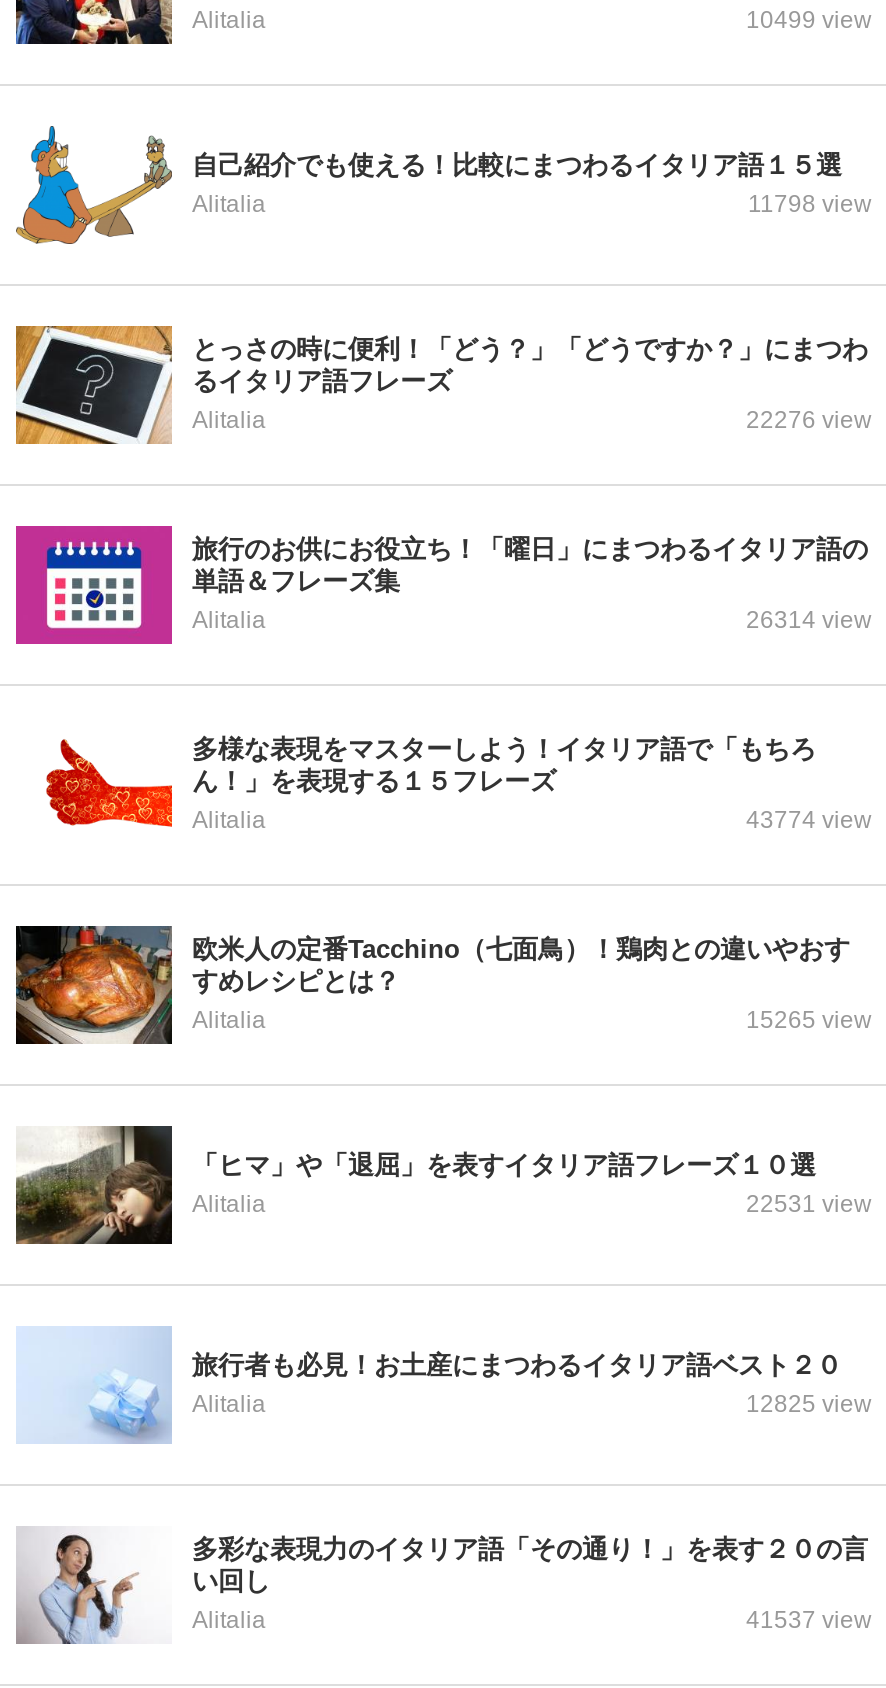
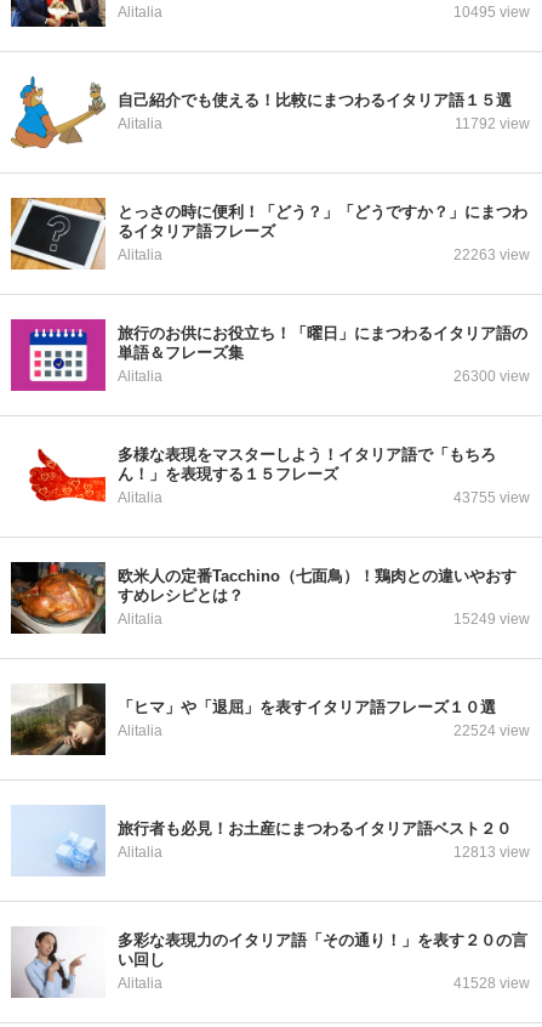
[746,6,872,34] 10499 view -> [453,4,530,21] 10495 view
[748,190,872,218] 11798 view -> [455,115,530,132] 11792 view
[746,406,872,434] 22276 view -> [453,246,530,263] 22263 view
[746,606,872,634] 26314 view -> [453,368,530,385] 26300 view
[746,806,872,834] 43774 view -> [453,489,530,506] 43755 view
[746,1006,872,1034] 15265 view -> [453,611,530,628] 15249 view
[746,1190,872,1218] 22531 view -> [453,722,530,739] 22524 view
[746,1390,872,1418] 12825 view -> [453,844,530,861] 12813 view
[746,1606,872,1634] 41537 view -> [453,975,530,992] 41528 view

